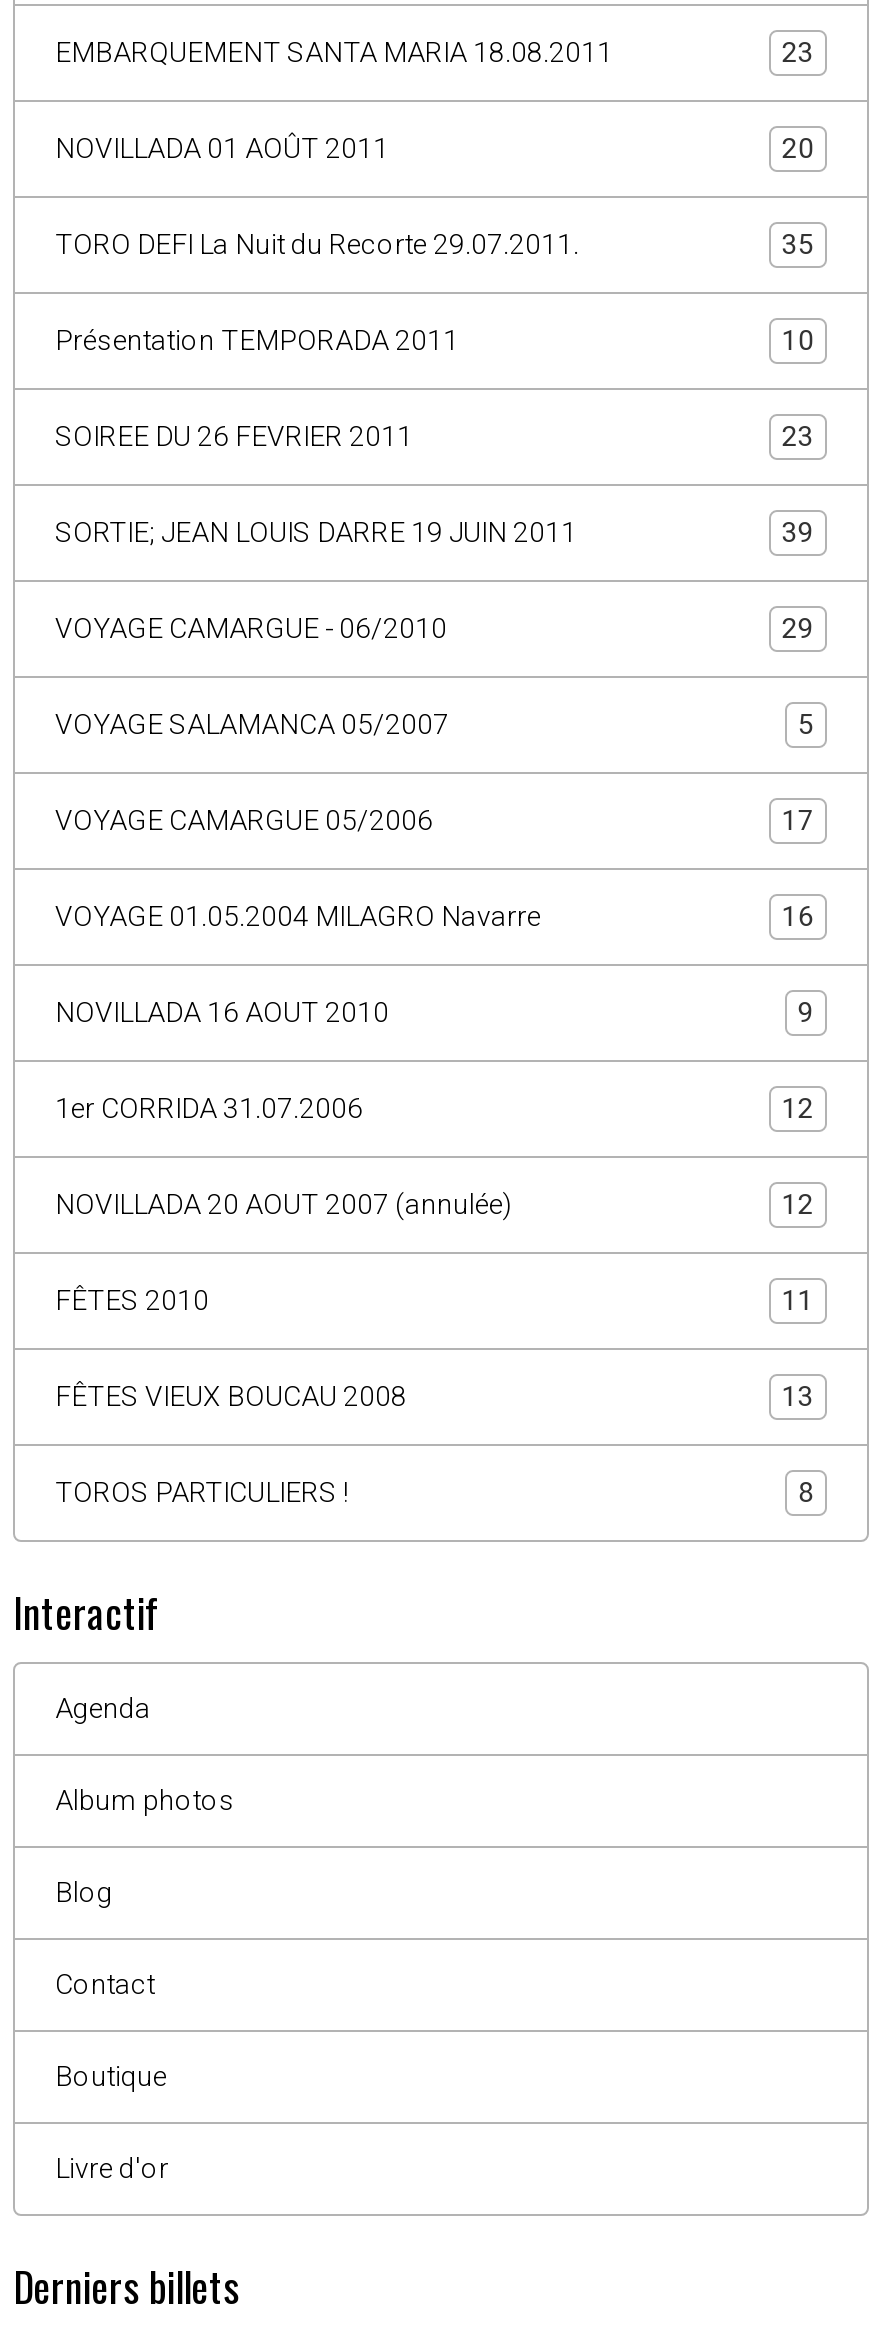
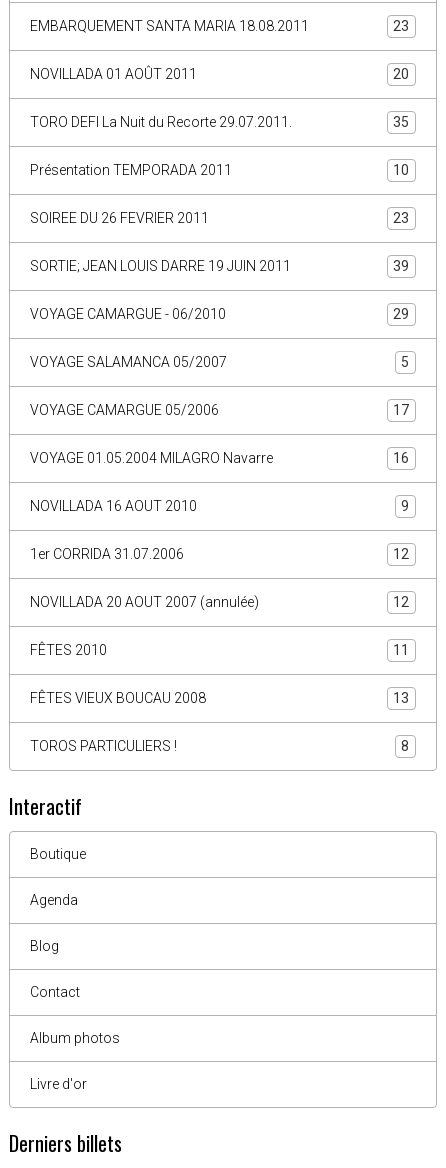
moved [55,1691,151,1723] -> [30,891,78,907]: Agenda
moved [55,1783,235,1815] -> [30,1029,120,1045]: Album photos
moved [55,2059,167,2091] -> [30,845,86,861]: Boutique

